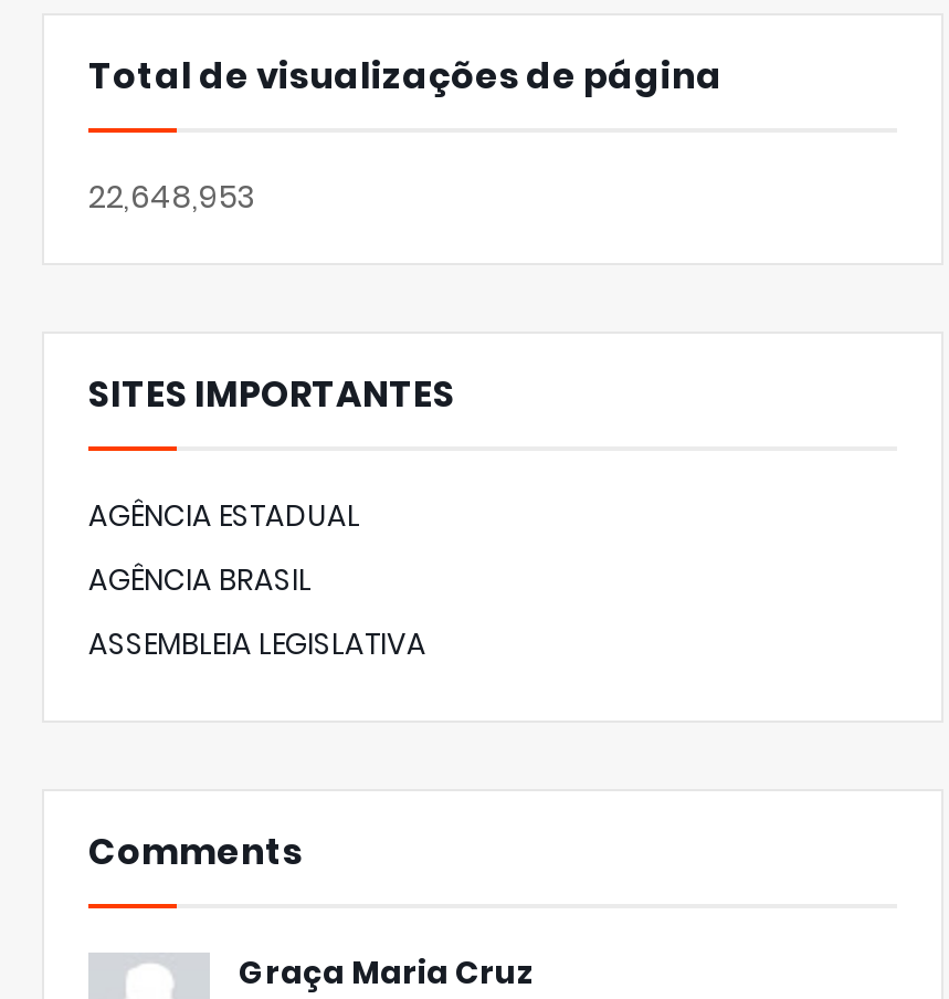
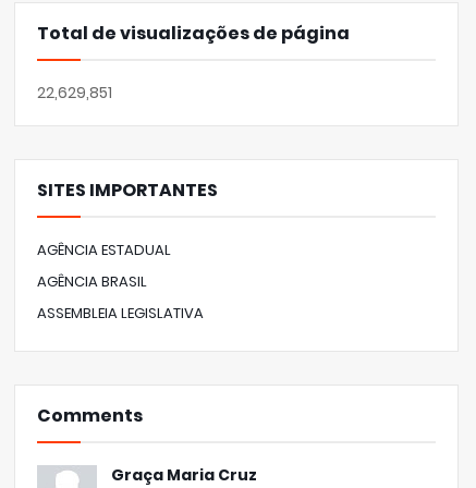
[88,174,256,219] 22,648,953 -> [37,82,112,103] 22,629,851

